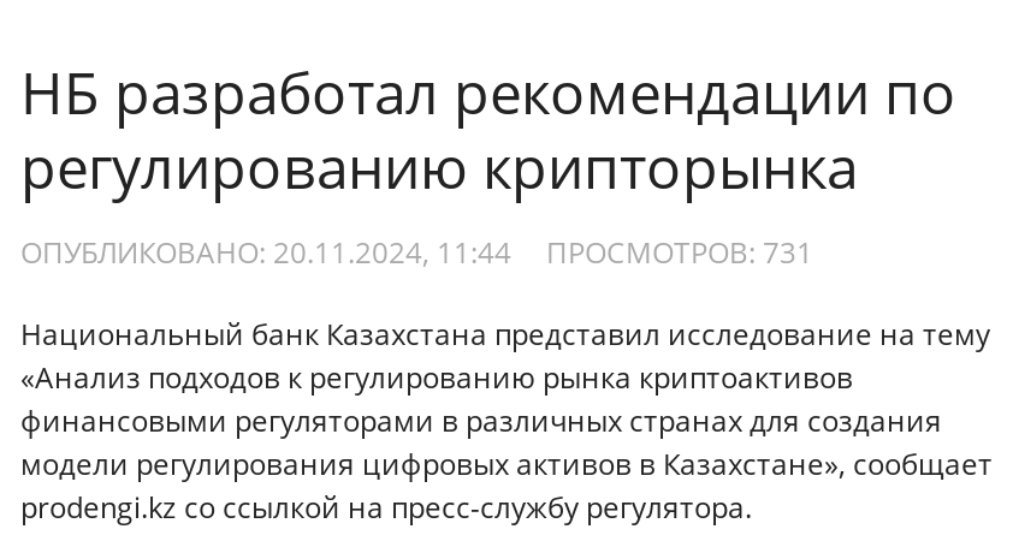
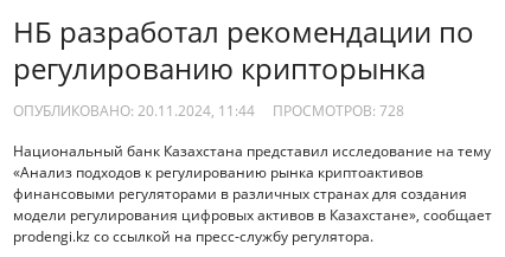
[20,232,813,273] ОПУБЛИКОВАНО: 20.11.2024, 11:44 ПРОСМОТРОВ: 731 -> [13,101,404,121] ОПУБЛИКОВАНО: 20.11.2024, 11:44 ПРОСМОТРОВ: 728

